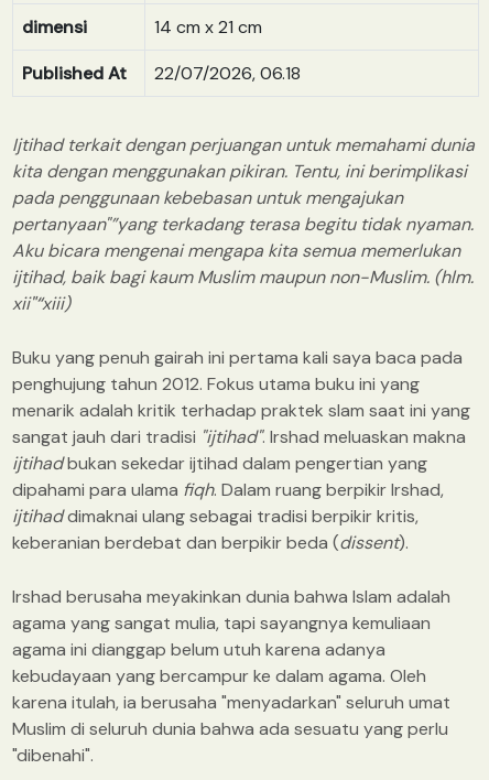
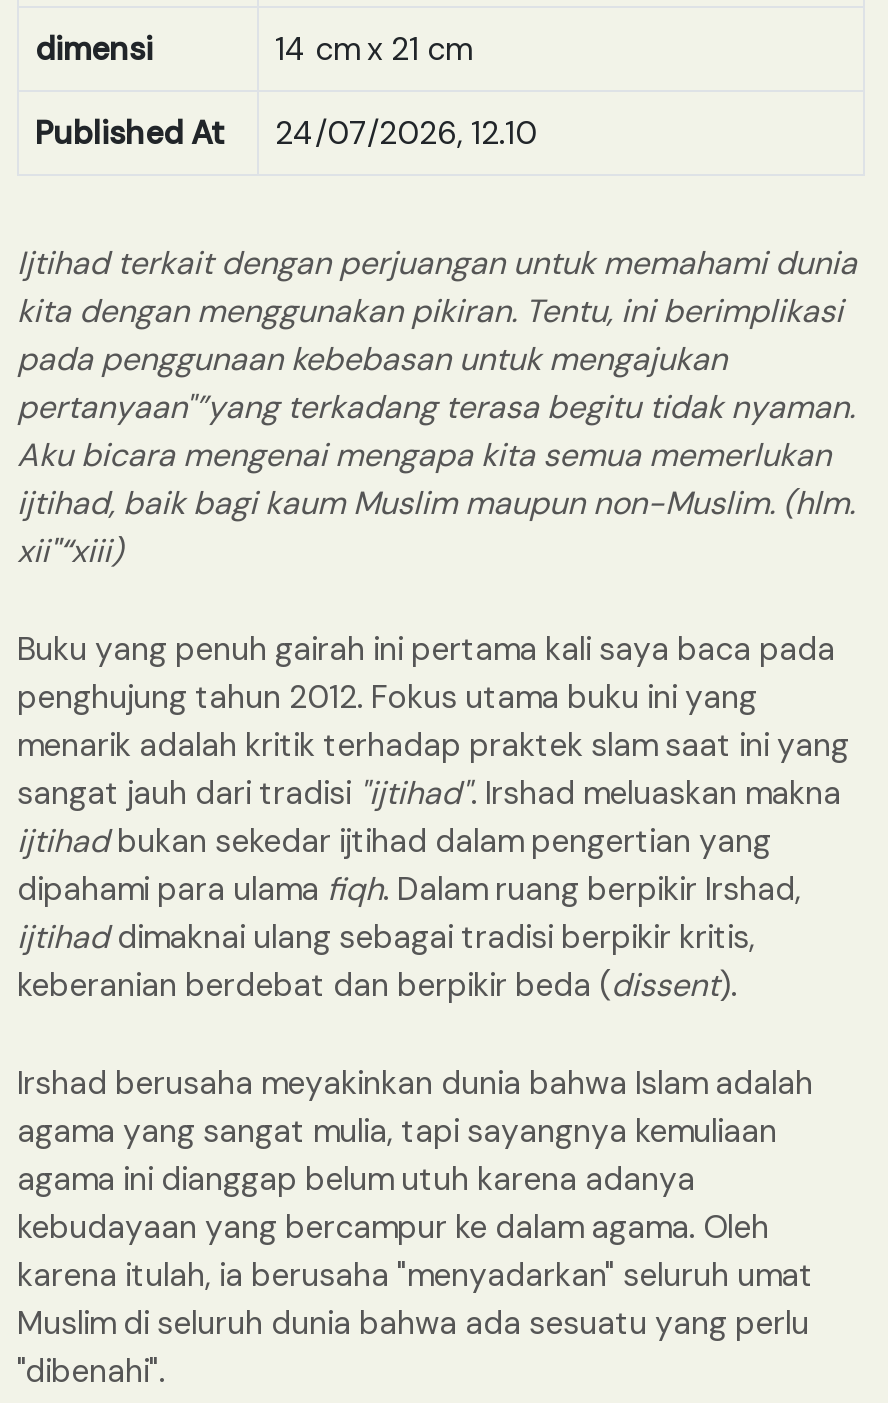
[22,62,301,85] Published At 22/07/2026, 06.18 -> [35,111,537,153] Published At 24/07/2026, 12.10

